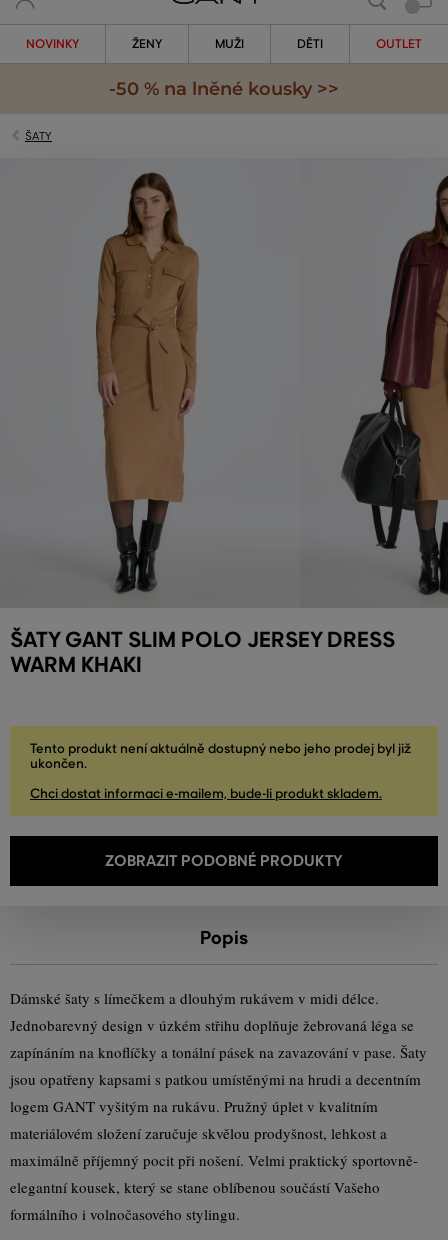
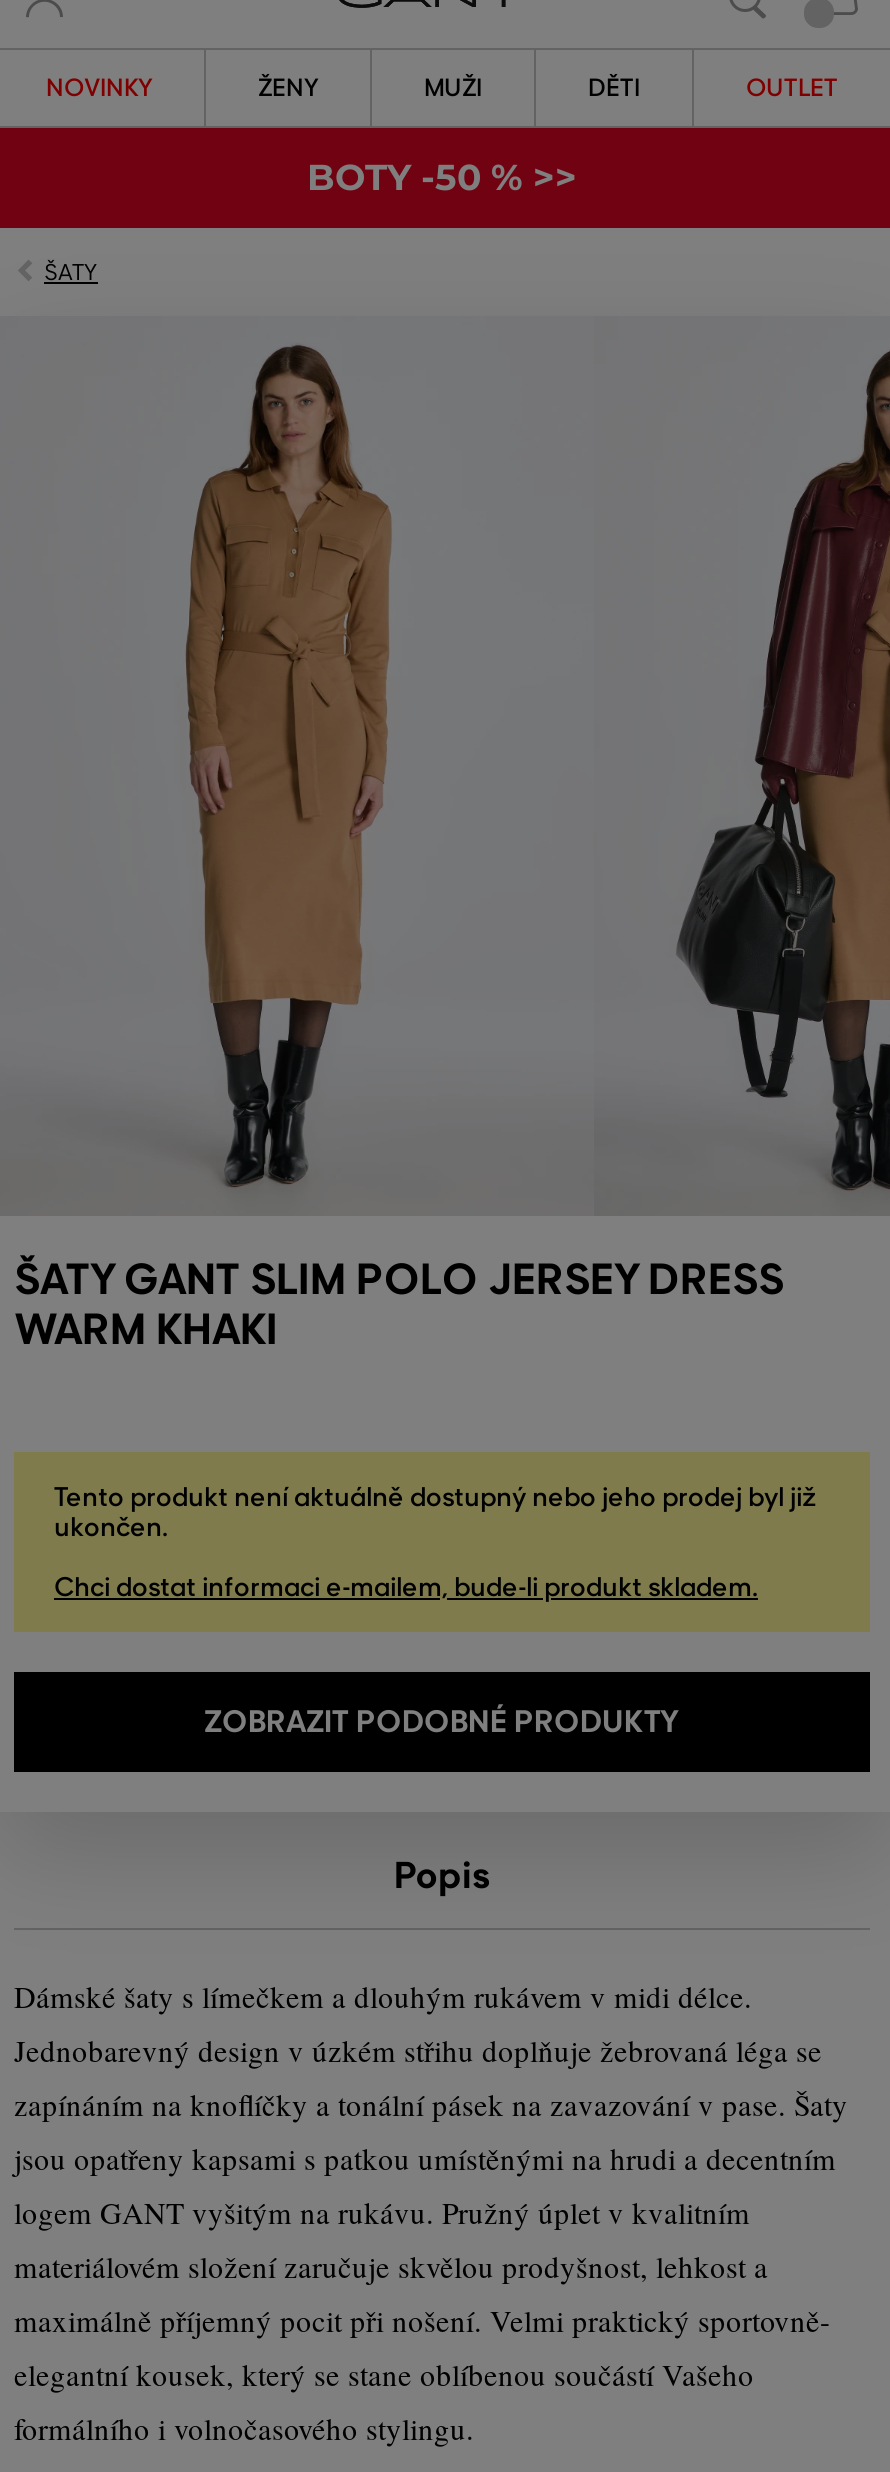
[109,78,339,100] -50 % na lněné kousky >> -> [307,156,577,200] BOTY -50 % >>

